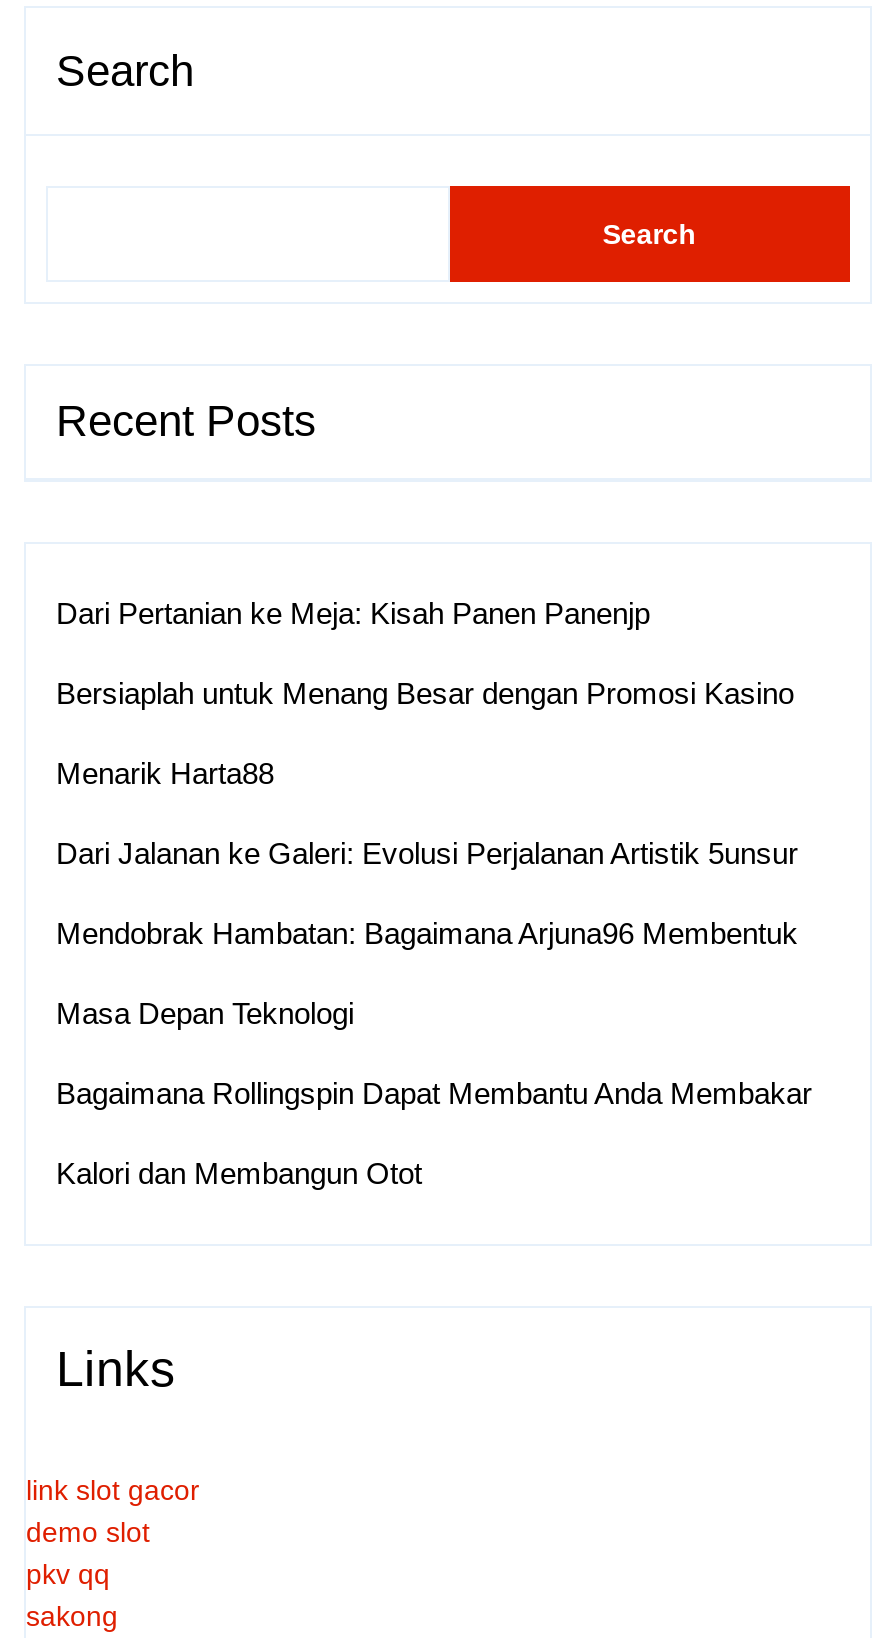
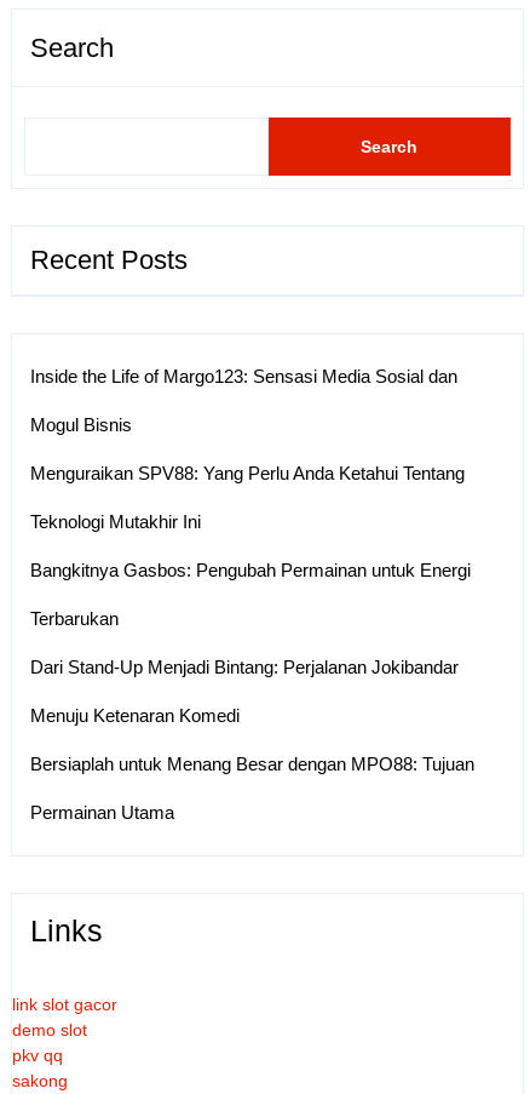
[56,596,812,1190] Dari Pertanian ke Meja: Kisah Panen Panenjp | Bersiaplah untuk Menang Besar dengan Promosi Kasino | Menarik Harta88 | Dari Jalanan ke Galeri: Evolusi Perjalanan Artistik 5unsur | Mendobrak Hambatan: Bagaimana Arjuna96 Membentuk | Masa Depan Teknologi | Bagaimana Rollingspin Dapat Membantu Anda Membakar | Kalori dan Membangun Otot -> [30,366,474,823] Inside the Life of Margo123: Sensasi Media Sosial dan | Mogul Bisnis | Menguraikan SPV88: Yang Perlu Anda Ketahui Tentang | Teknologi Mutakhir Ini | Bangkitnya Gasbos: Pengubah Permainan untuk Energi | Terbarukan | Dari Stand-Up Menjadi Bintang: Perjalanan Jokibandar | Menuju Ketenaran Komedi | Bersiaplah untuk Menang Besar dengan MPO88: Tujuan | Permainan Utama

